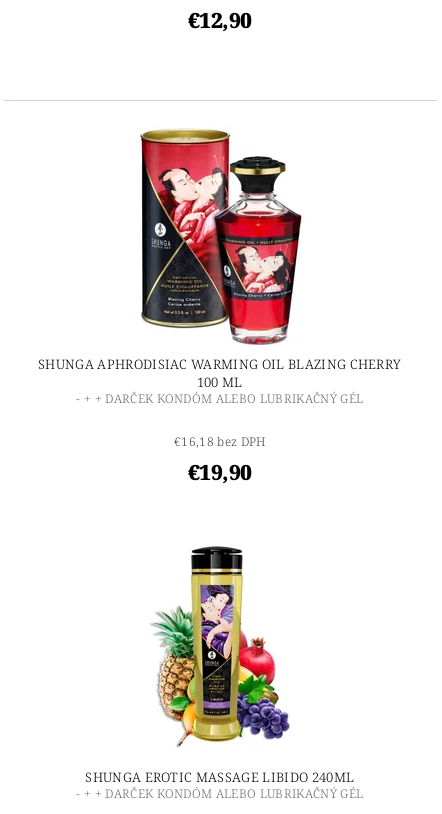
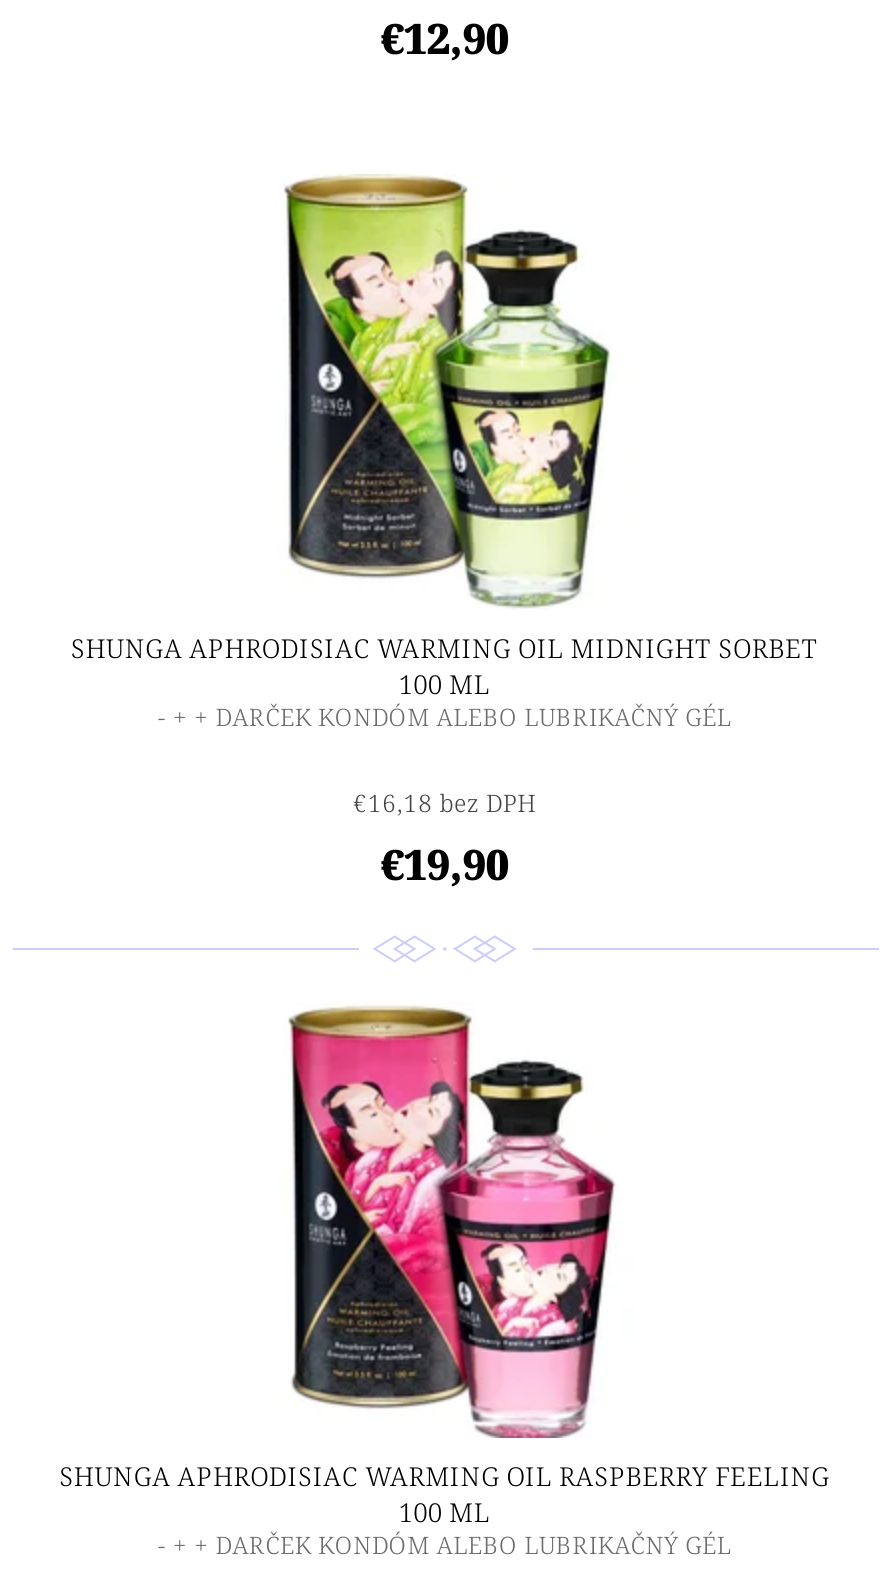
[141,138,301,308] [image] -> [285,196,609,608] [image]
[38,354,401,372] SHUNGA APHRODISIAC WARMING OIL BLAZING CHERRY -> [71,629,818,665] SHUNGA APHRODISIAC WARMING OIL MIDNIGHT SORBET
moved [76,372,363,485] -> [158,665,731,891]: 100 ML | - + + DARČEK KONDÓM ALEBO LUBRIKAČNÝ GÉL | €16,18 bez DPH | €19,90
[85,544,354,786] [image] | SHUNGA EROTIC MASSAGE LIBIDO 240ML -> [59,1006,830,1530] [image] | SHUNGA APHRODISIAC WARMING OIL RASPBERRY FEELING | 100 ML

